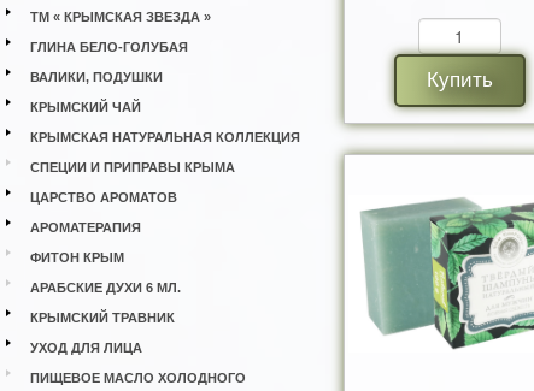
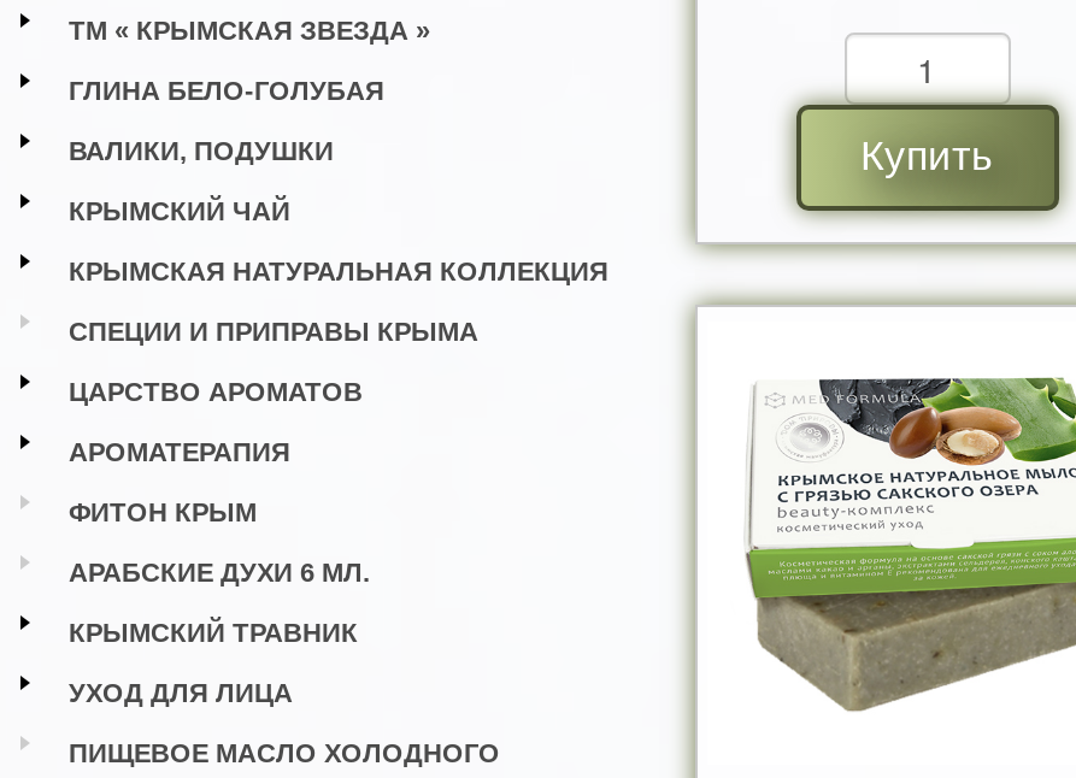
[359,190,530,357] [image] -> [729,375,1069,714] [image]

